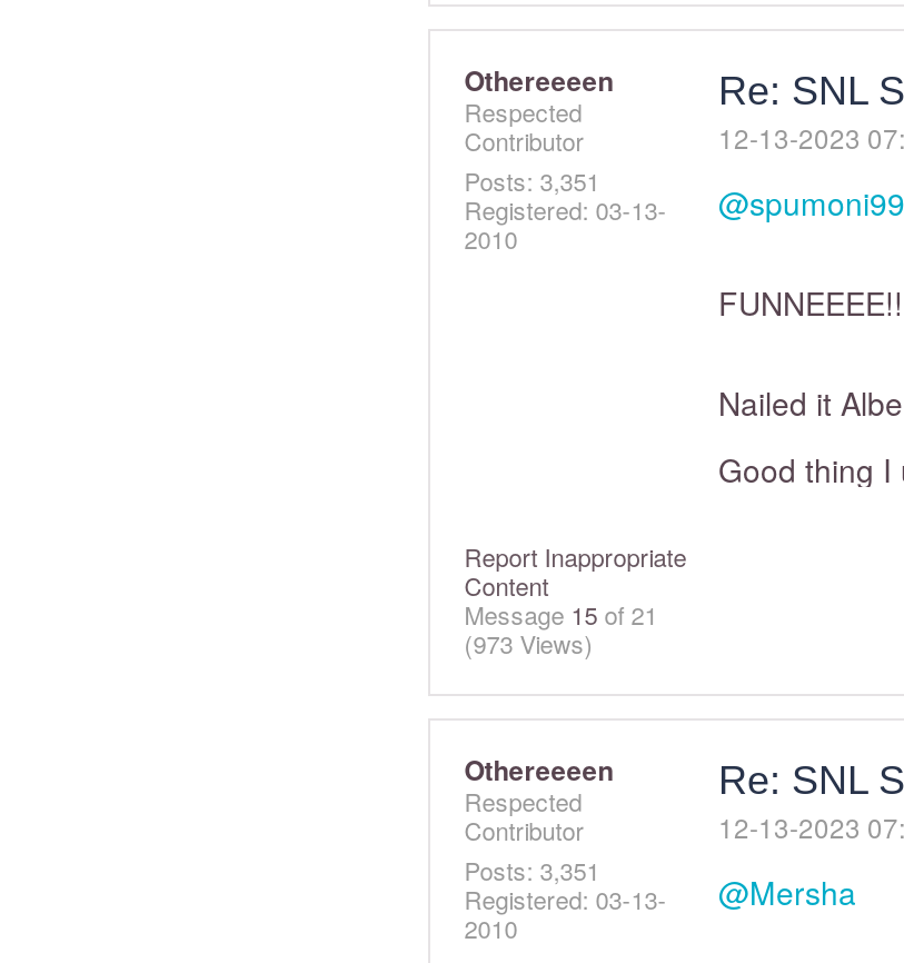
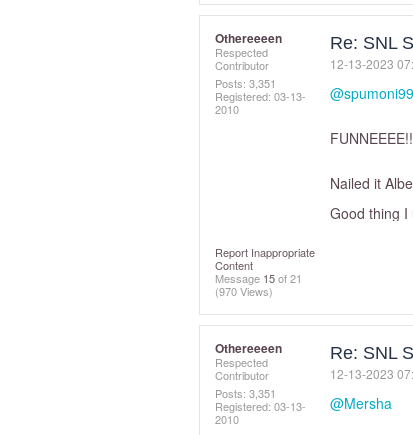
[464,625,593,661] (973 Views) -> [215,283,273,299] (970 Views)

